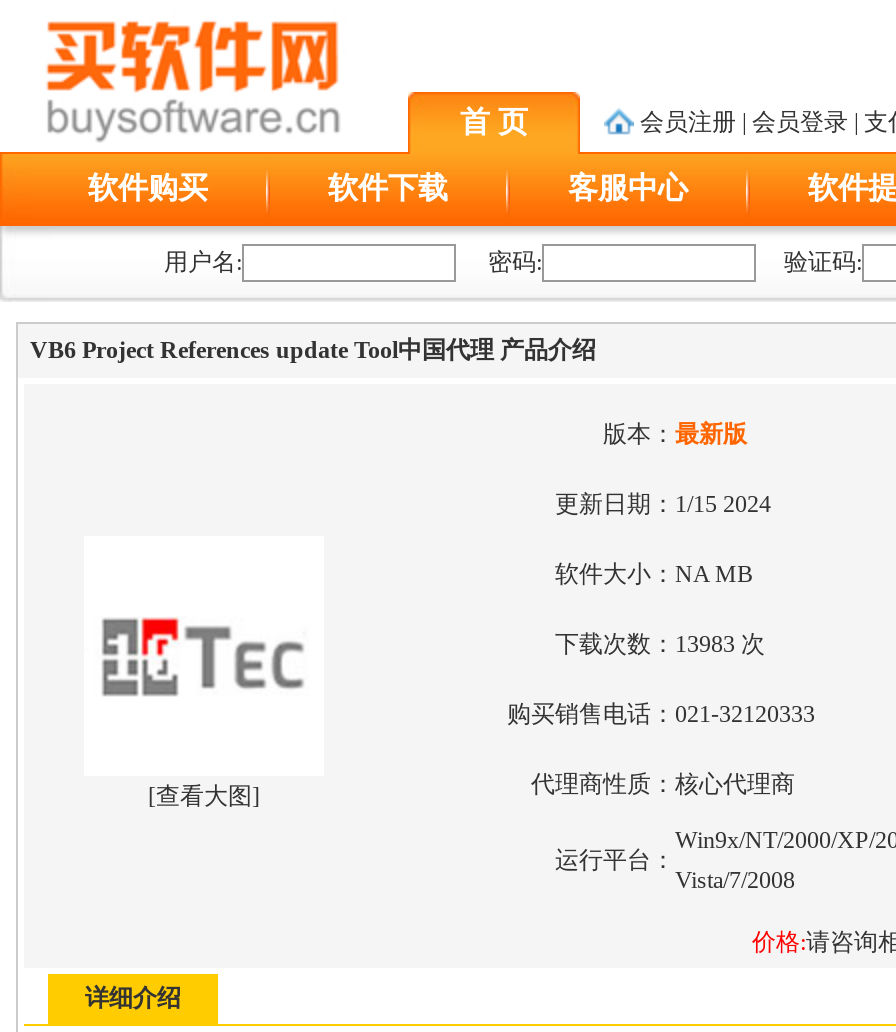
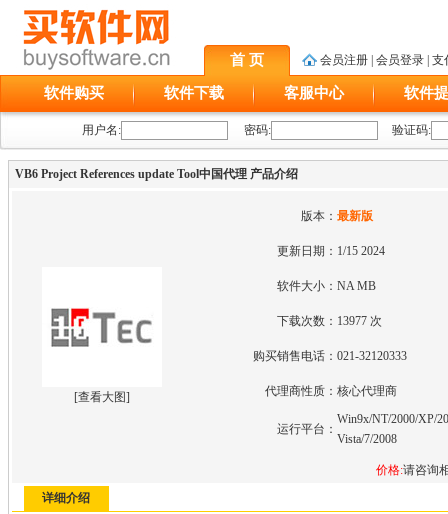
[555,630,765,658] 下载次数：13983 次 -> [277,314,382,328] 下载次数：13977 次

